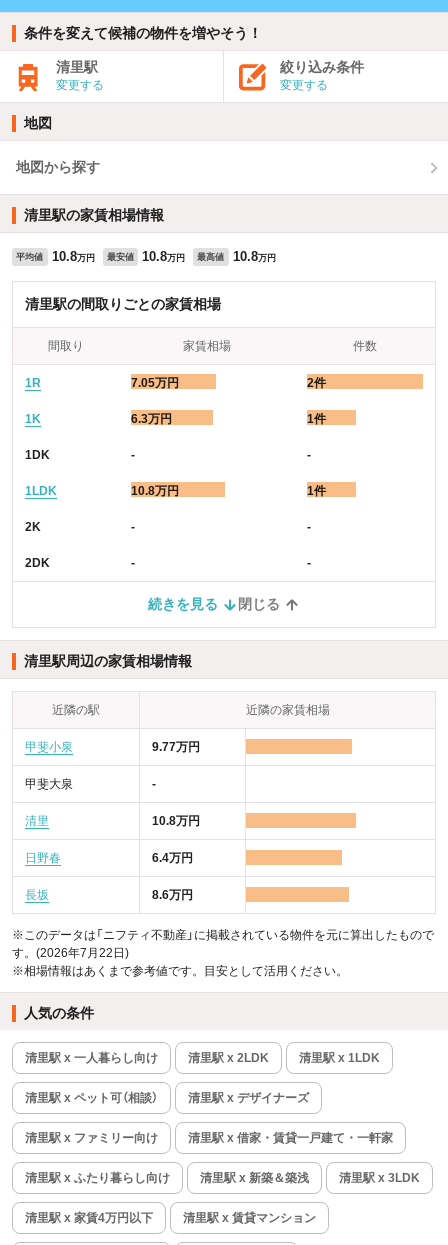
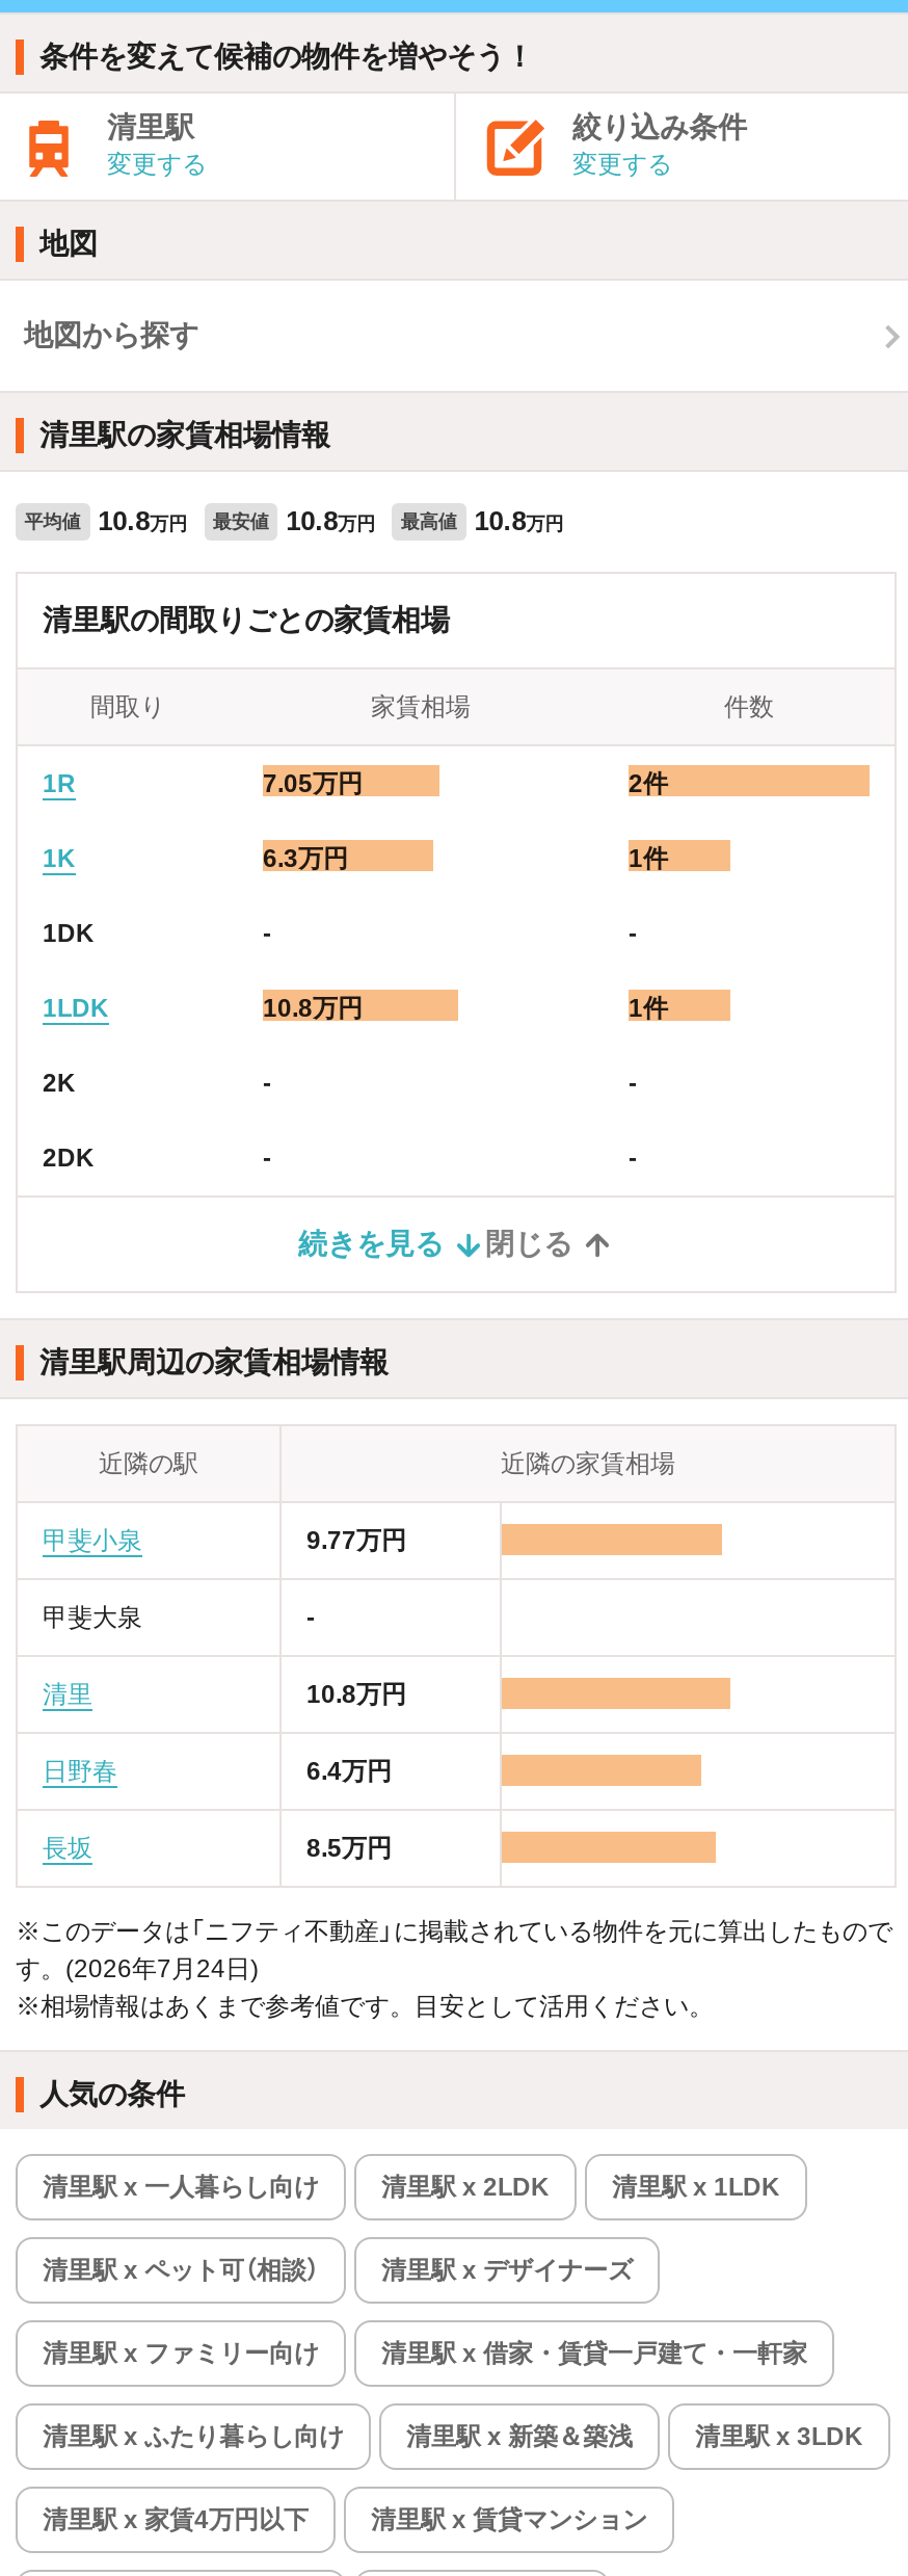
[152,888,193,902] 8.6万円 -> [306,1835,392,1864] 8.5万円
[12,946,129,960] す。(2026年7月22日) -> [16,1955,259,1984] す。(2026年7月24日)

